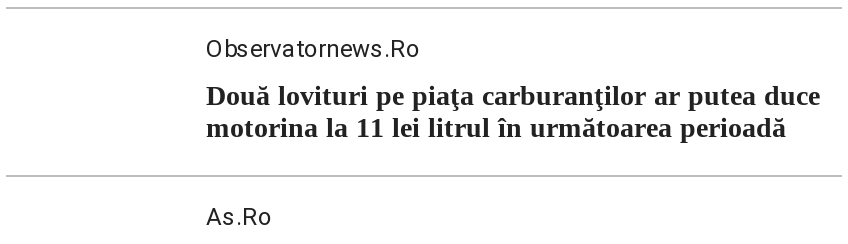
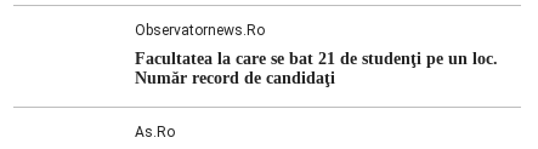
[206,81,820,143] Două lovituri pe piaţa carburanţilor ar putea duce | motorina la 11 lei litrul în următoarea perioadă -> [135,49,498,87] Facultatea la care se bat 21 de studenţi pe un loc. | Număr record de candidaţi

